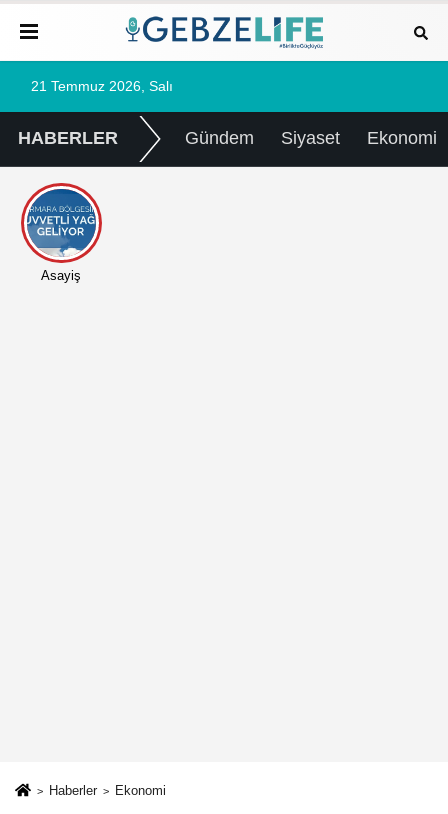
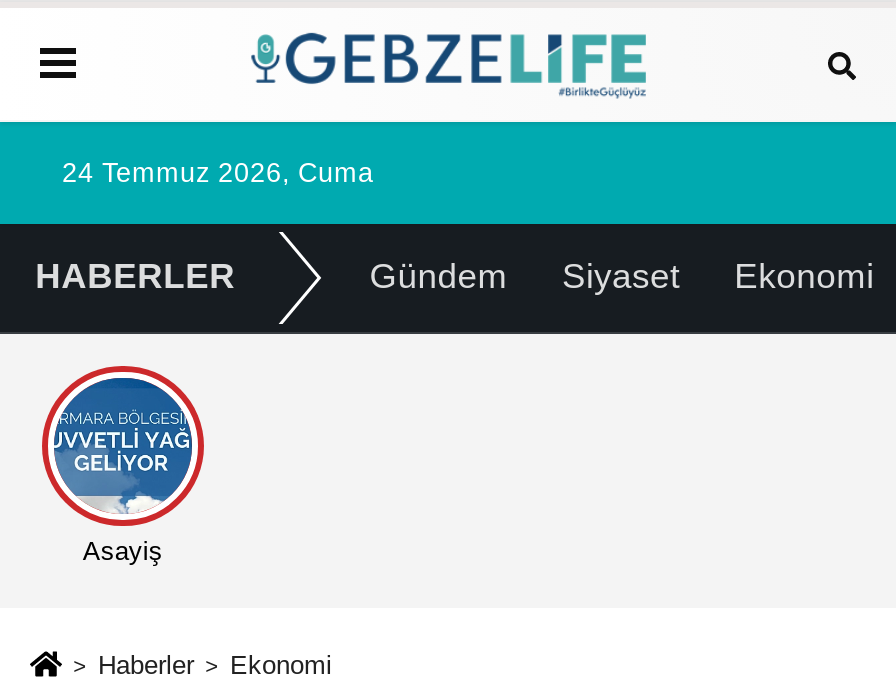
[31,79,173,94] 21 Temmuz 2026, Salı -> [62,158,374,188] 24 Temmuz 2026, Cuma

